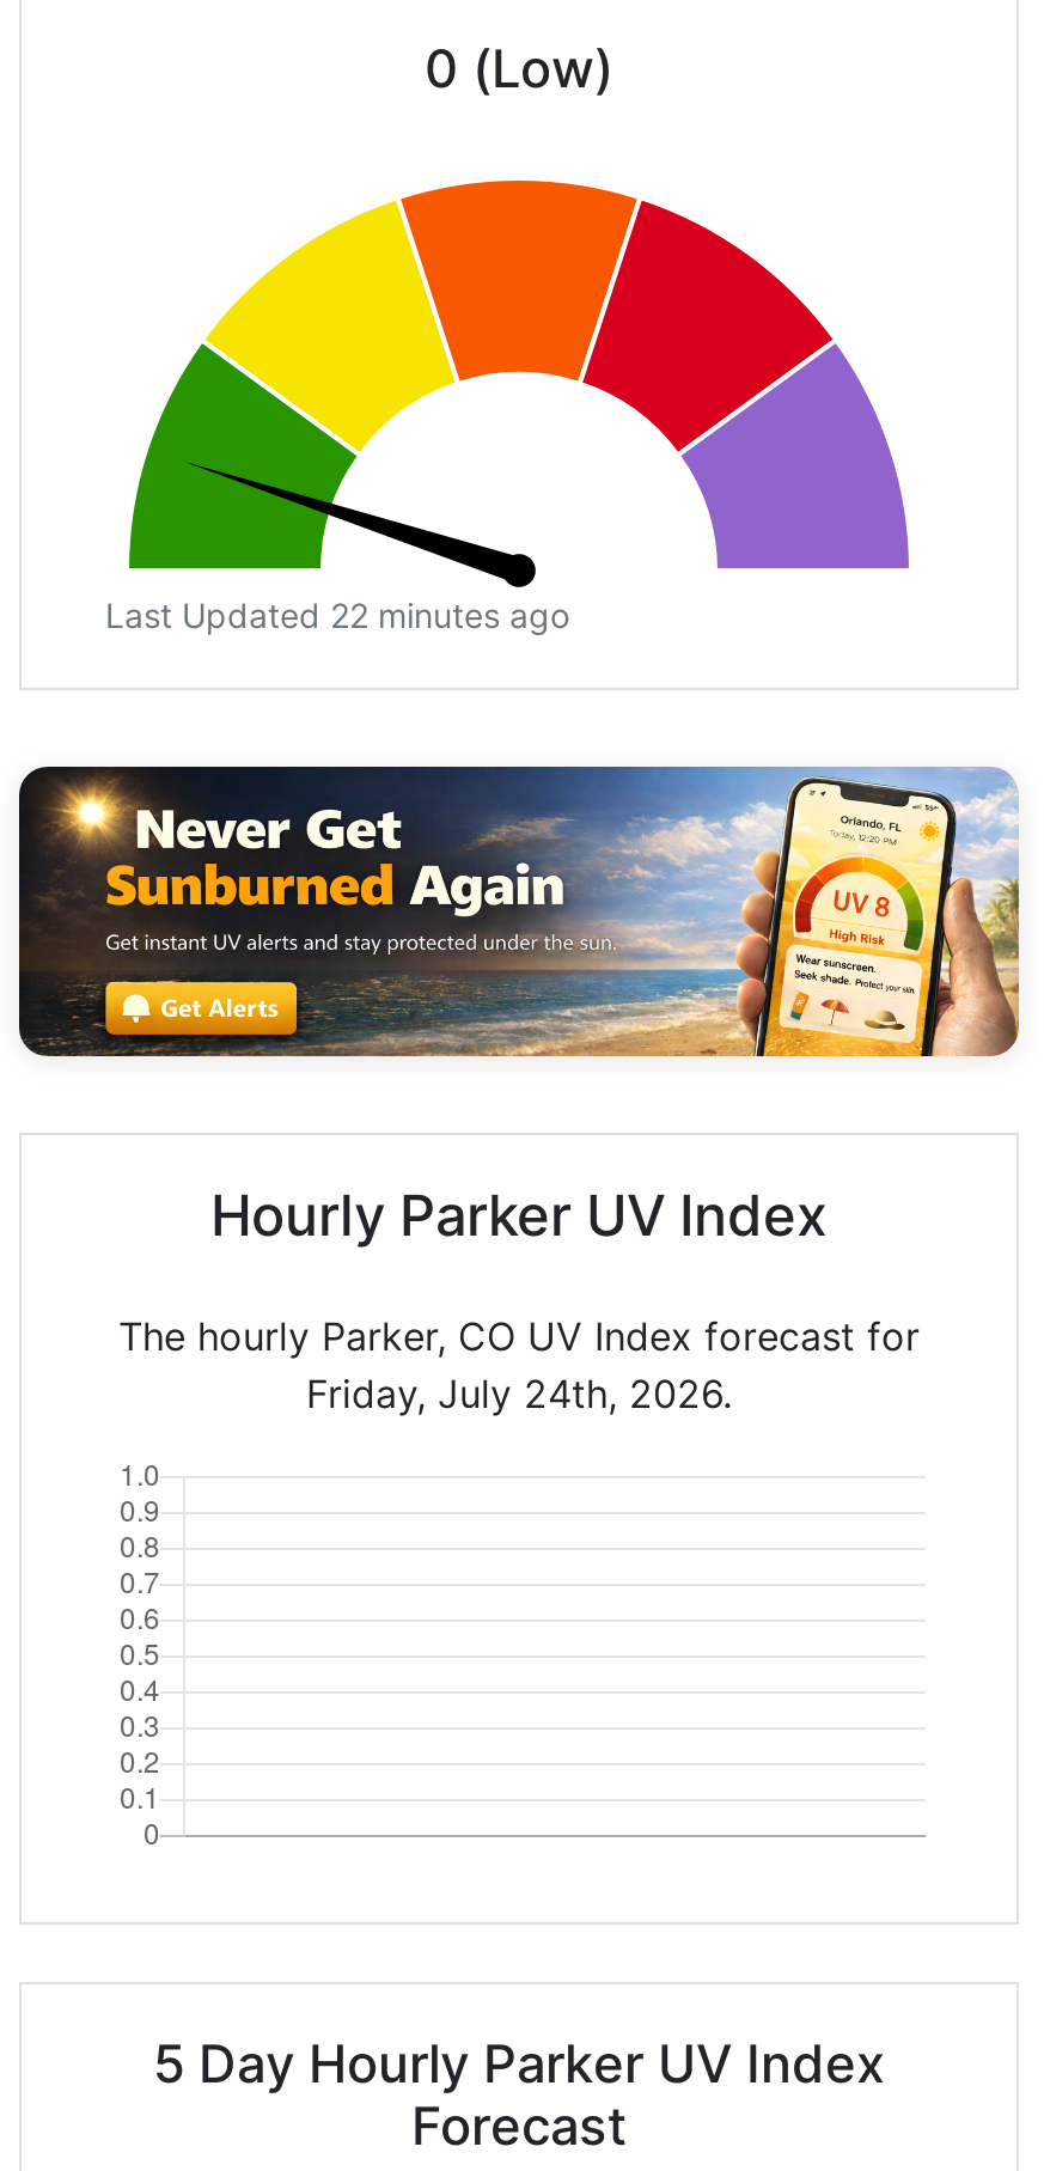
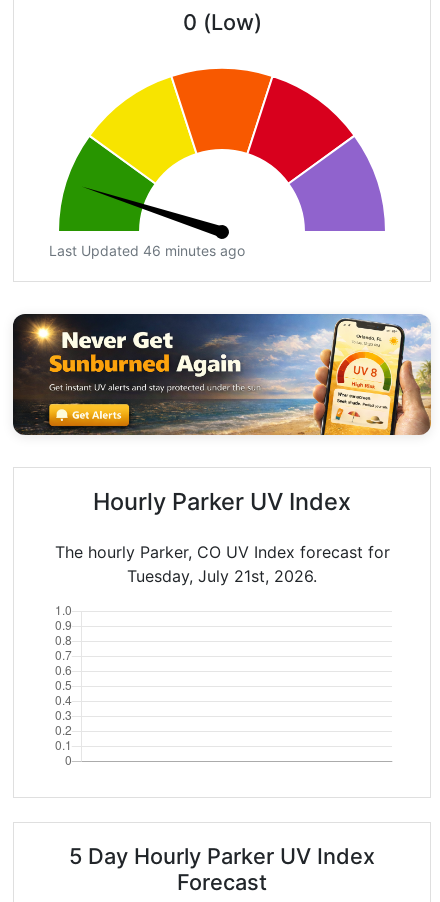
[105,595,569,636] Last Updated 22 minutes ago -> [49,242,245,259] Last Updated 46 minutes ago
[306,1369,732,1417] Friday, July 24th, 2026. -> [127,566,317,586] Tuesday, July 21st, 2026.

